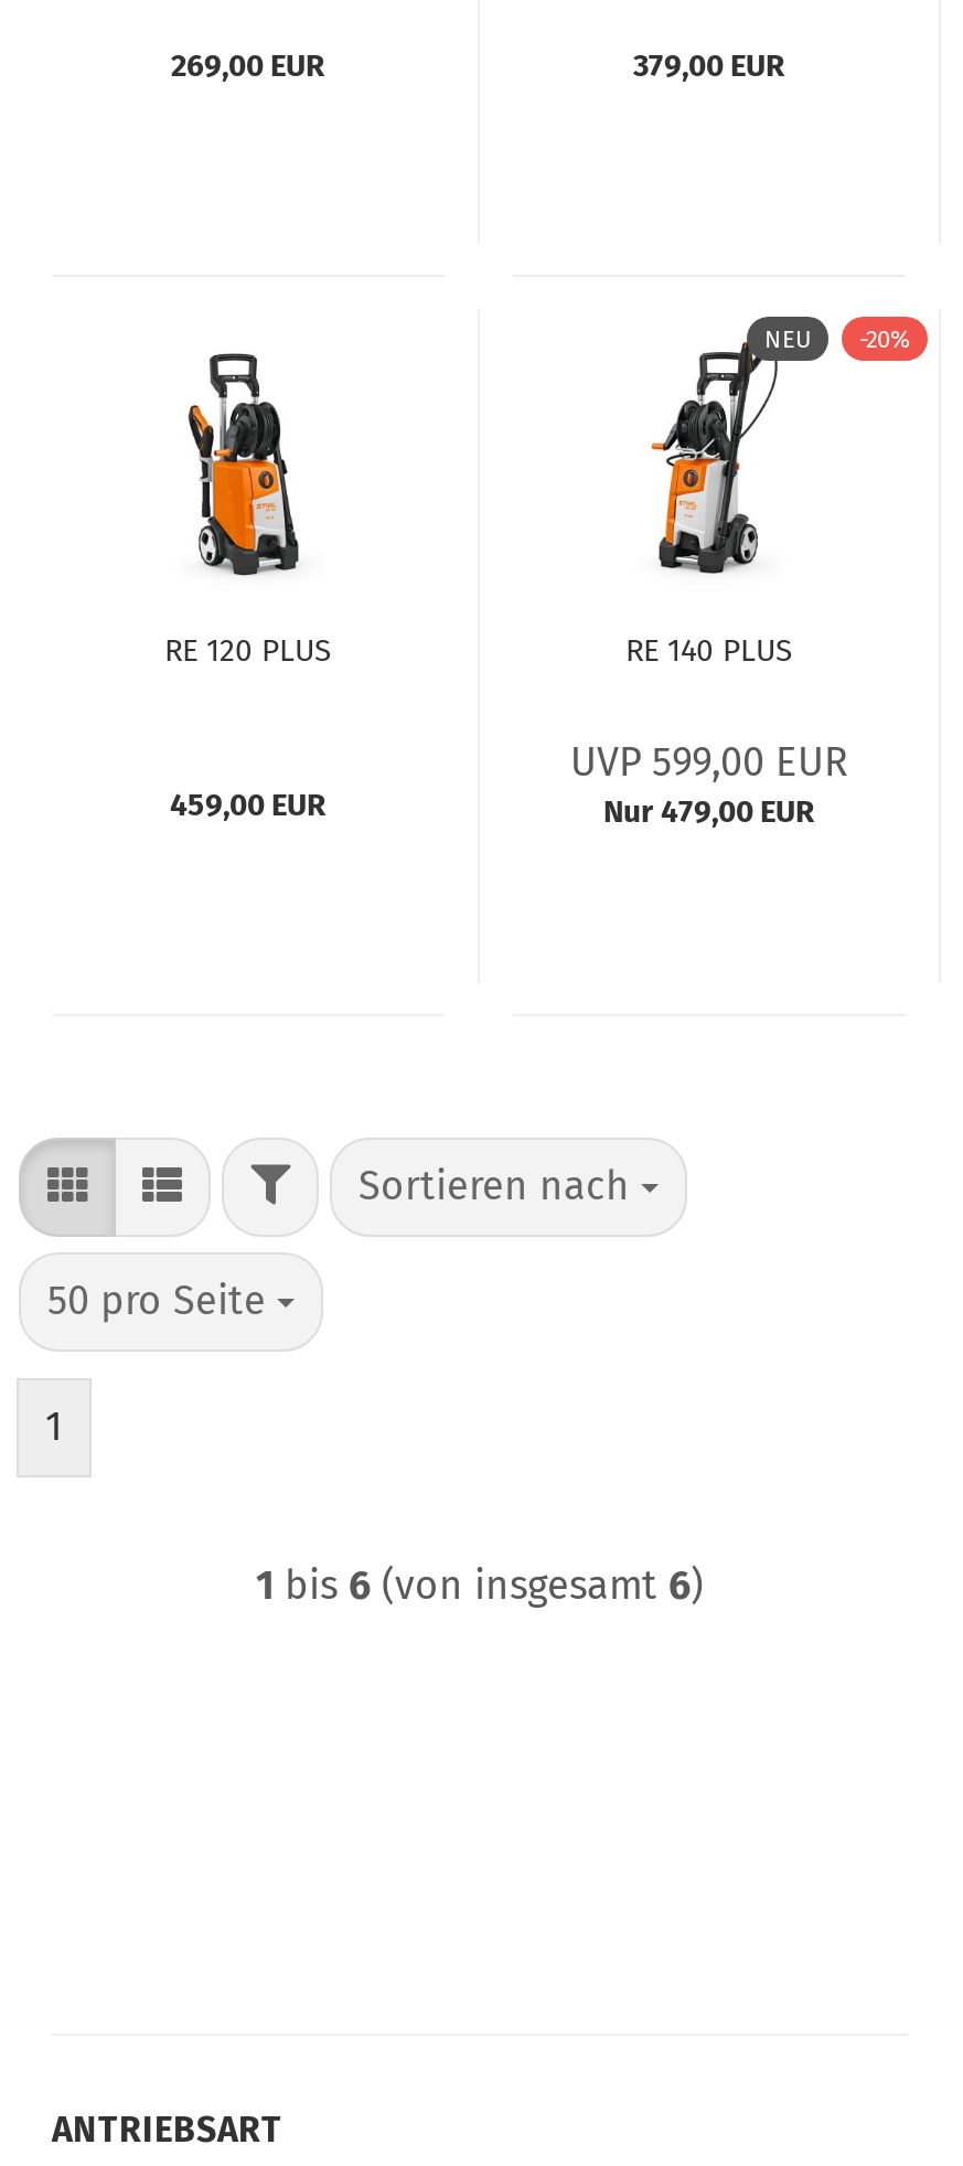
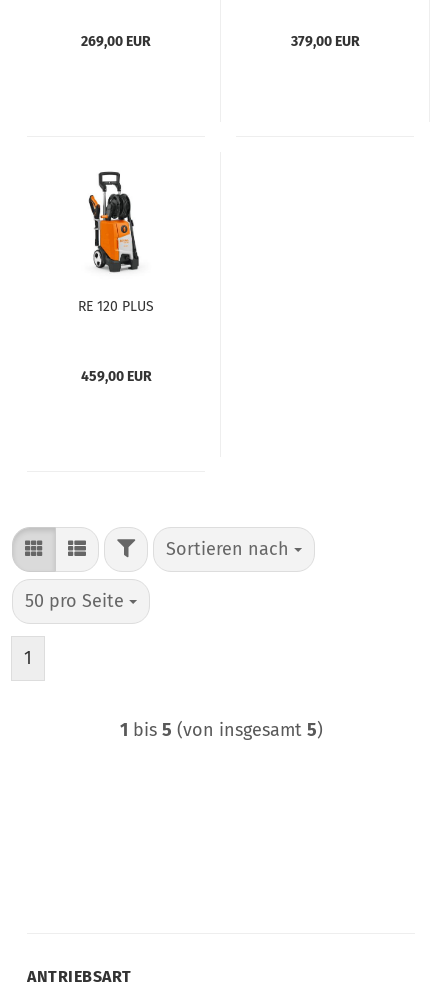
[650,326,910,577] [image] | NEU | -20% -> none
[570,632,848,831] RE 140 PLUS | UVP 599,00 EUR | Nur 479,00 EUR -> none
[256,1561,704,1610] 1 bis 6 (von insgesamt 6) -> [119,719,322,741] 1 bis 5 (von insgesamt 5)

